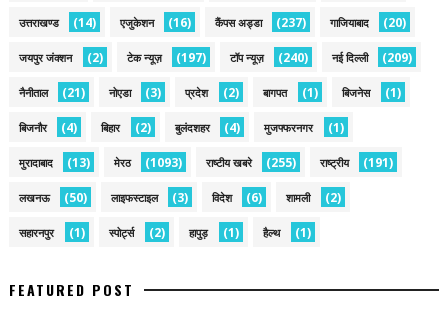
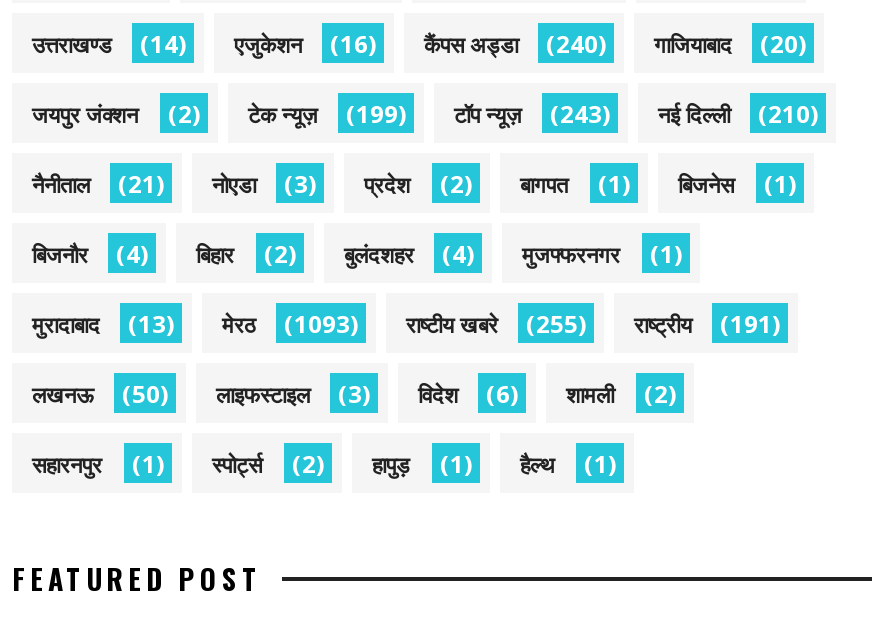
[19,14,406,31] उत्तराखण्ड (14) एजुकेशन (16) कैंपस अड्डा (237) गाजियाबाद (20) -> [32,26,806,60] उत्तराखण्ड (14) एजुकेशन (16) कैंपस अड्डा (240) गाजियाबाद (20)
[176,49,206,66] (197) -> [346,96,406,130] (199)
[278,49,308,66] (240) -> [550,96,610,130] (243)
[382,49,412,66] (209) -> [758,96,818,130] (210)

